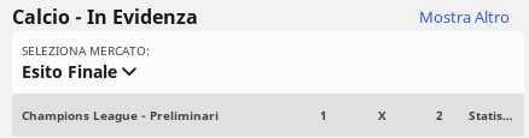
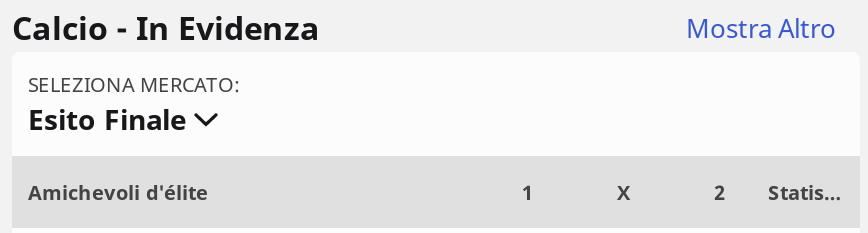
[22,107,219,124] Champions League - Preliminari -> [28,178,208,206] Amichevoli d'élite

